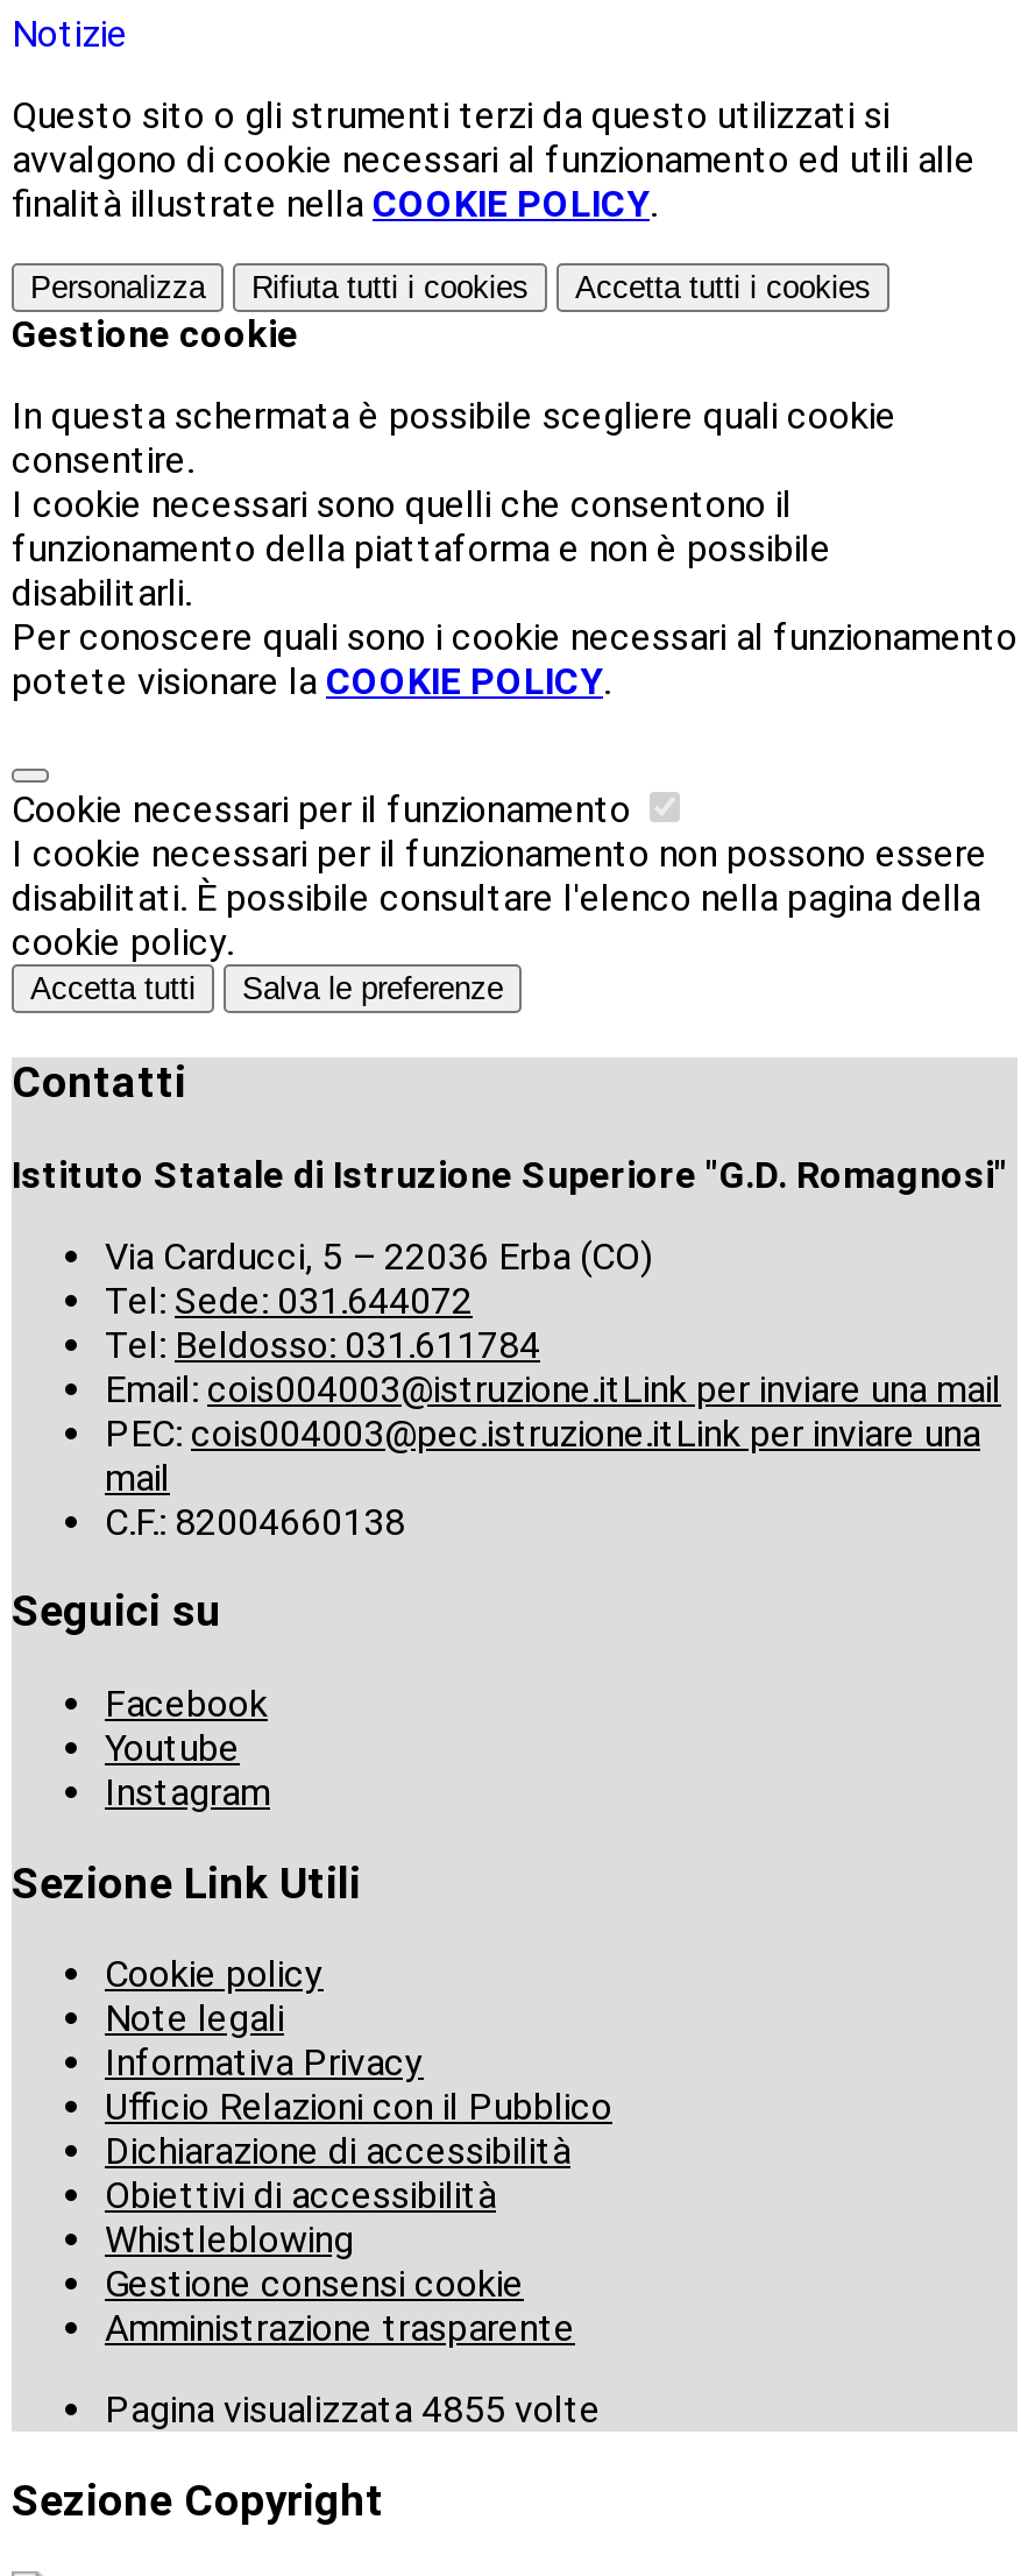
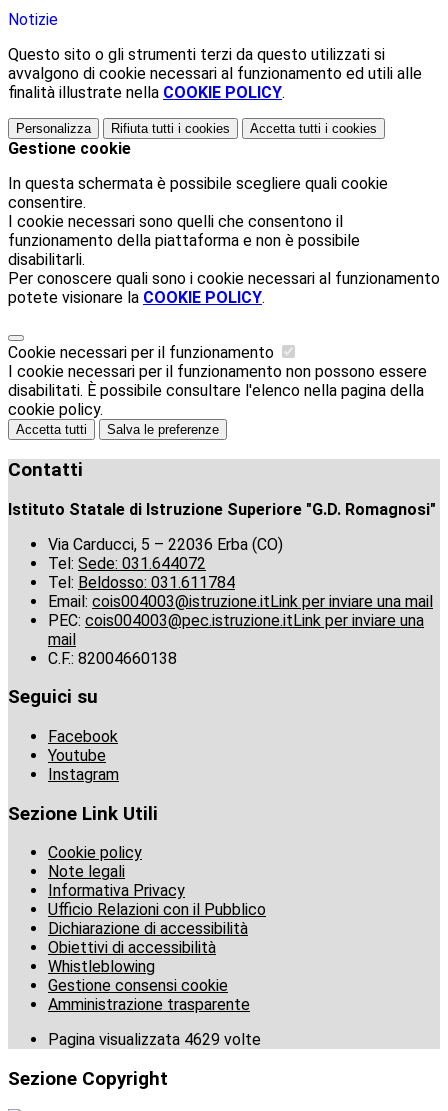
[105,2388,601,2433] Pagina visualizzata 4855 volte -> [48,1030,261,1049] Pagina visualizzata 4629 volte

